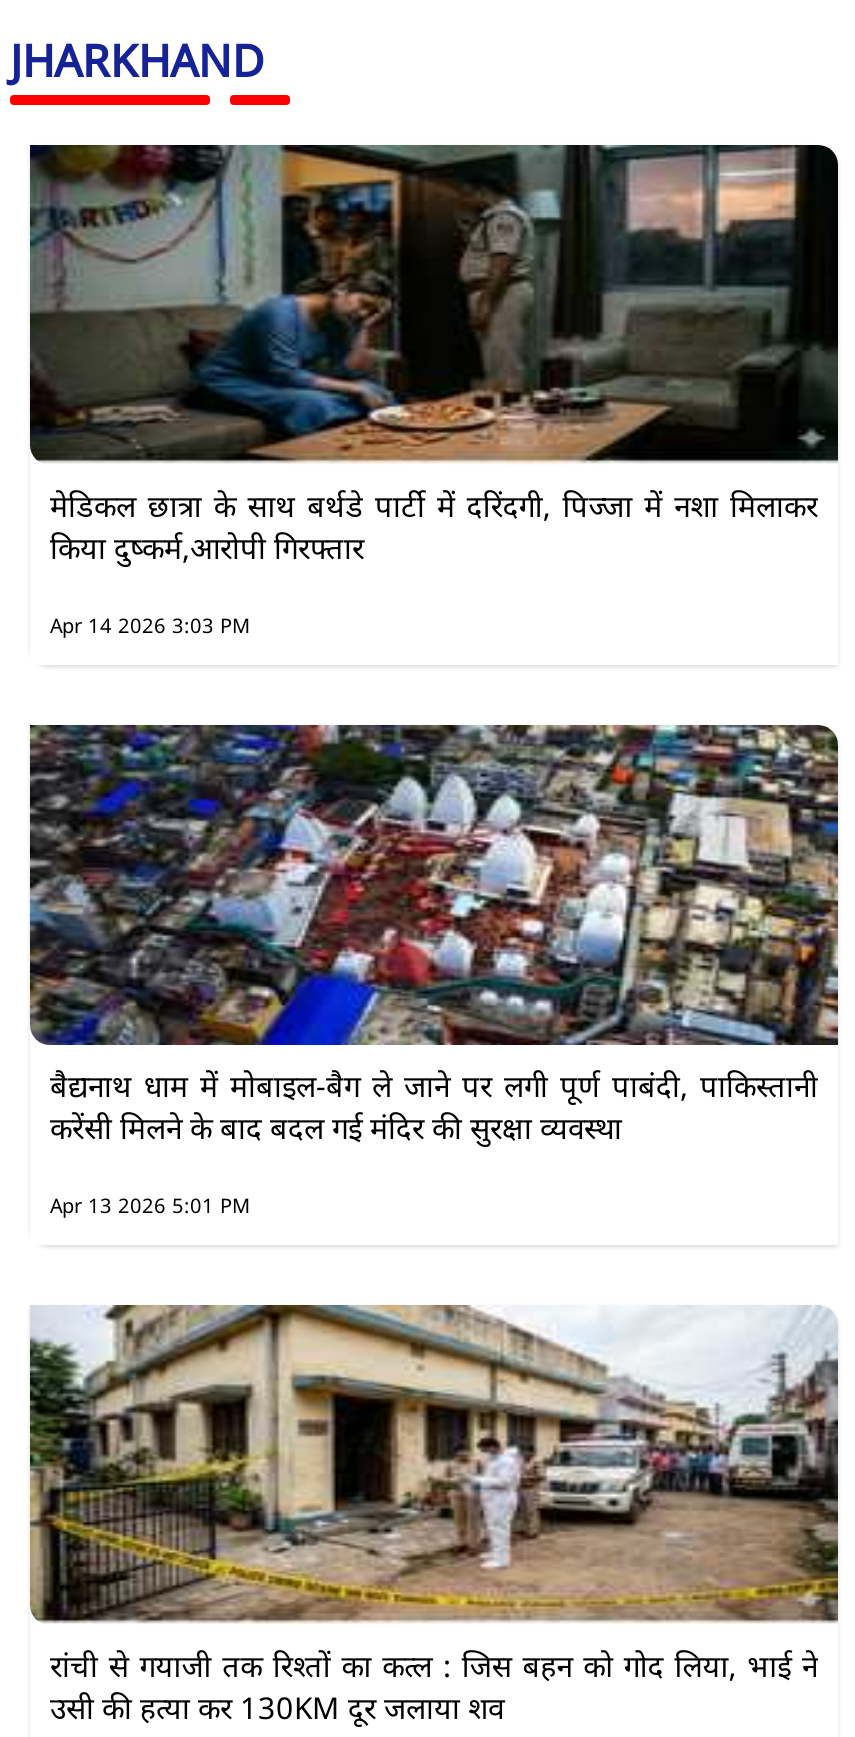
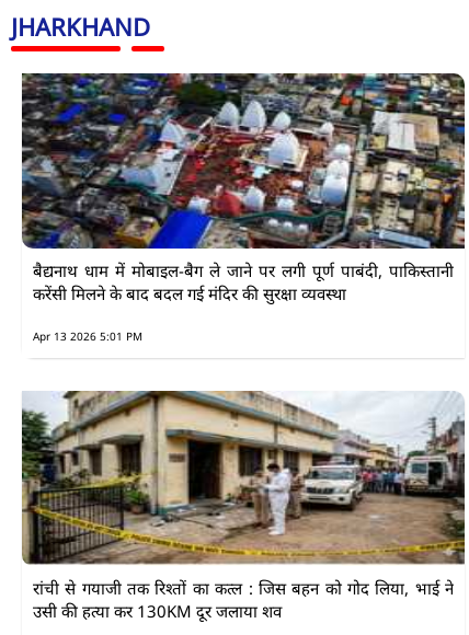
[28,143,840,639] [image] | मेडिकल छात्रा के साथ बर्थडे पार्टी में दरिंदगी, पिज्जा में नशा मिलाकर | किया दुष्कर्म,आरोपी गिरफ्तार | Apr 14 2026 3:03 PM -> none

